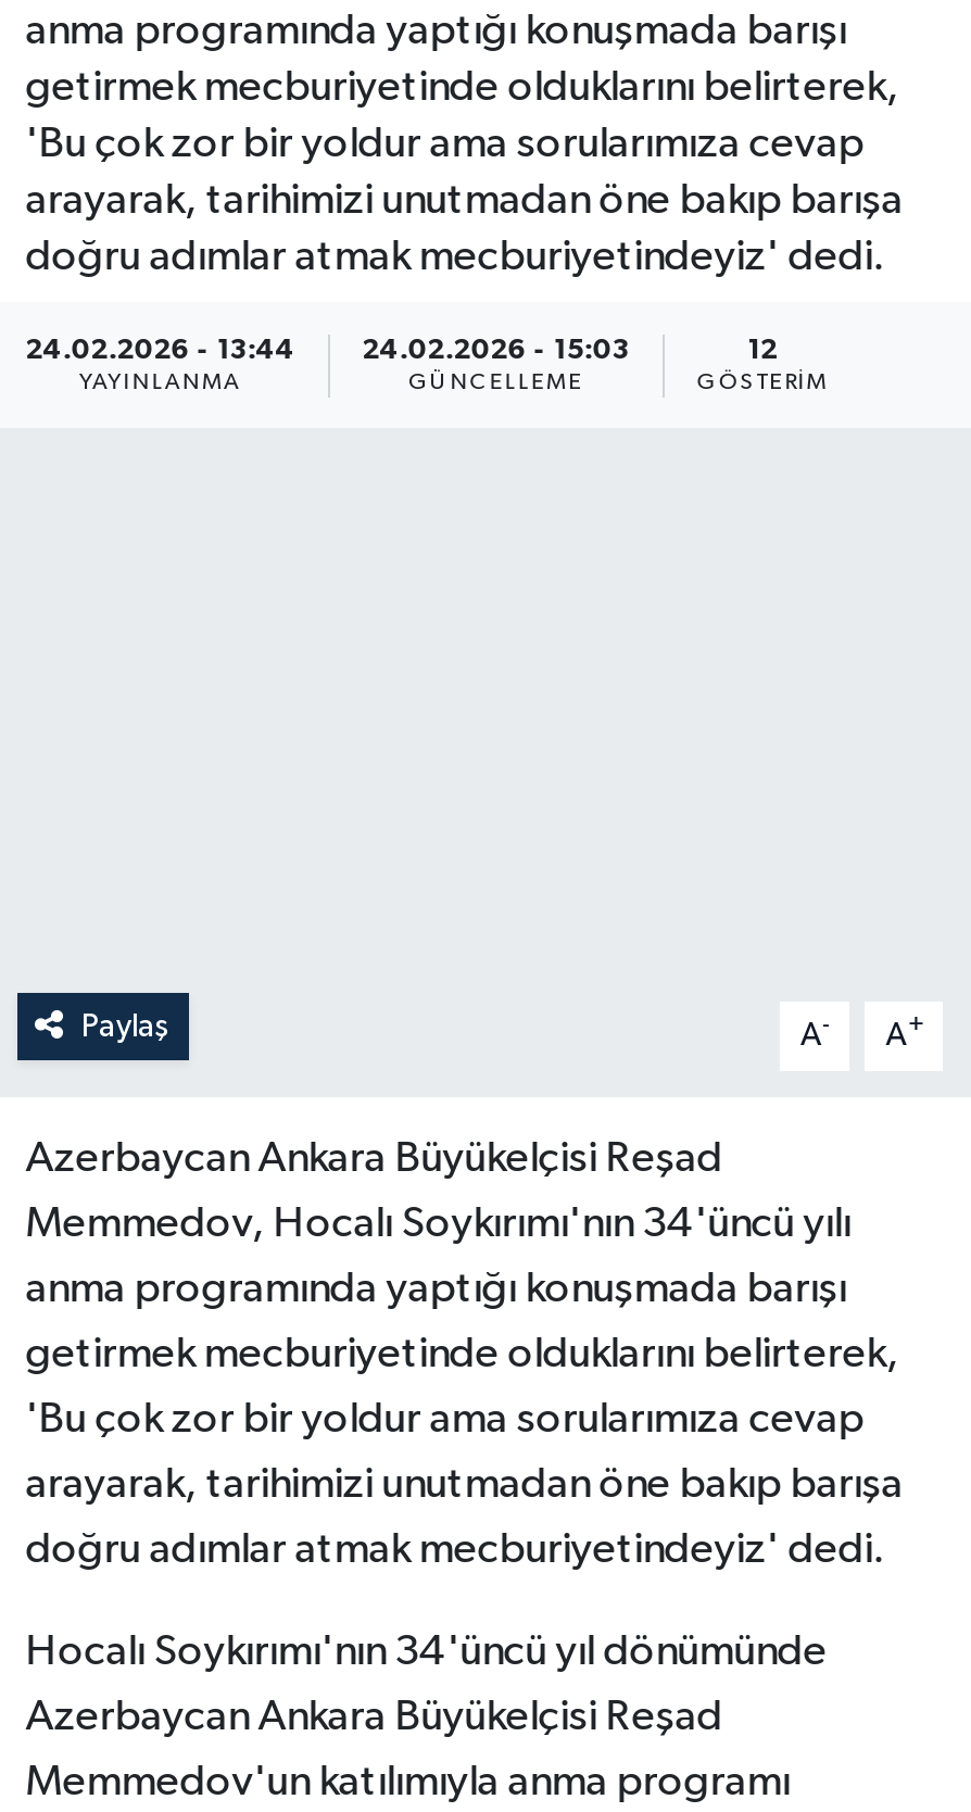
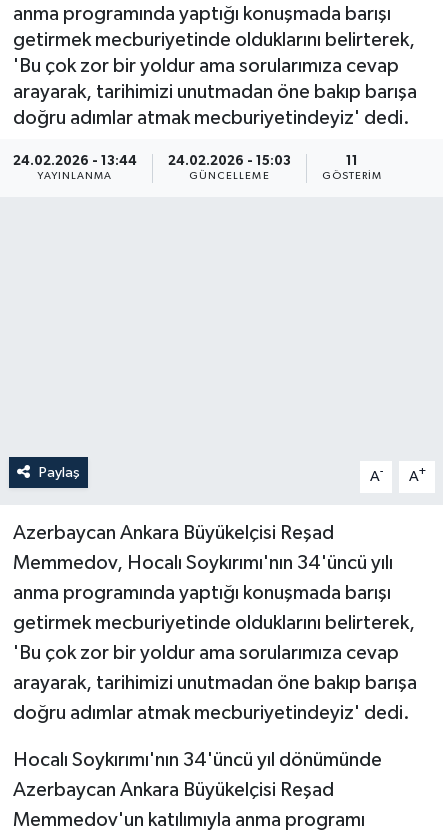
[747,336,778,364] 12 -> [346,154,358,167] 11

